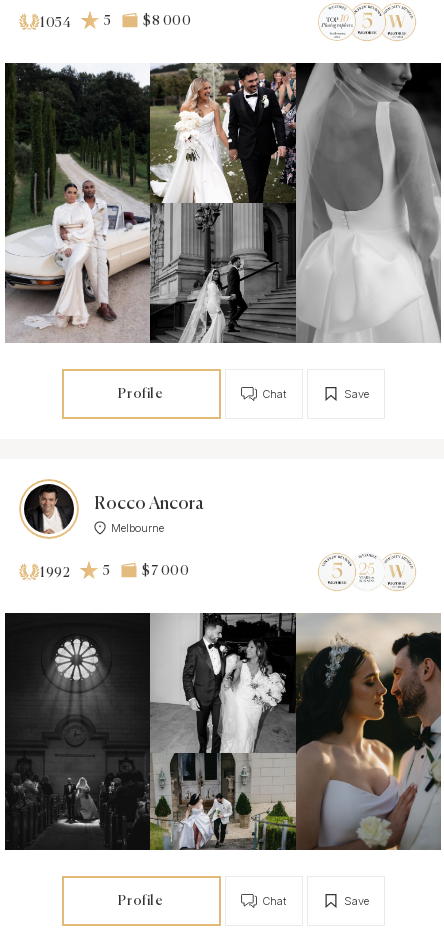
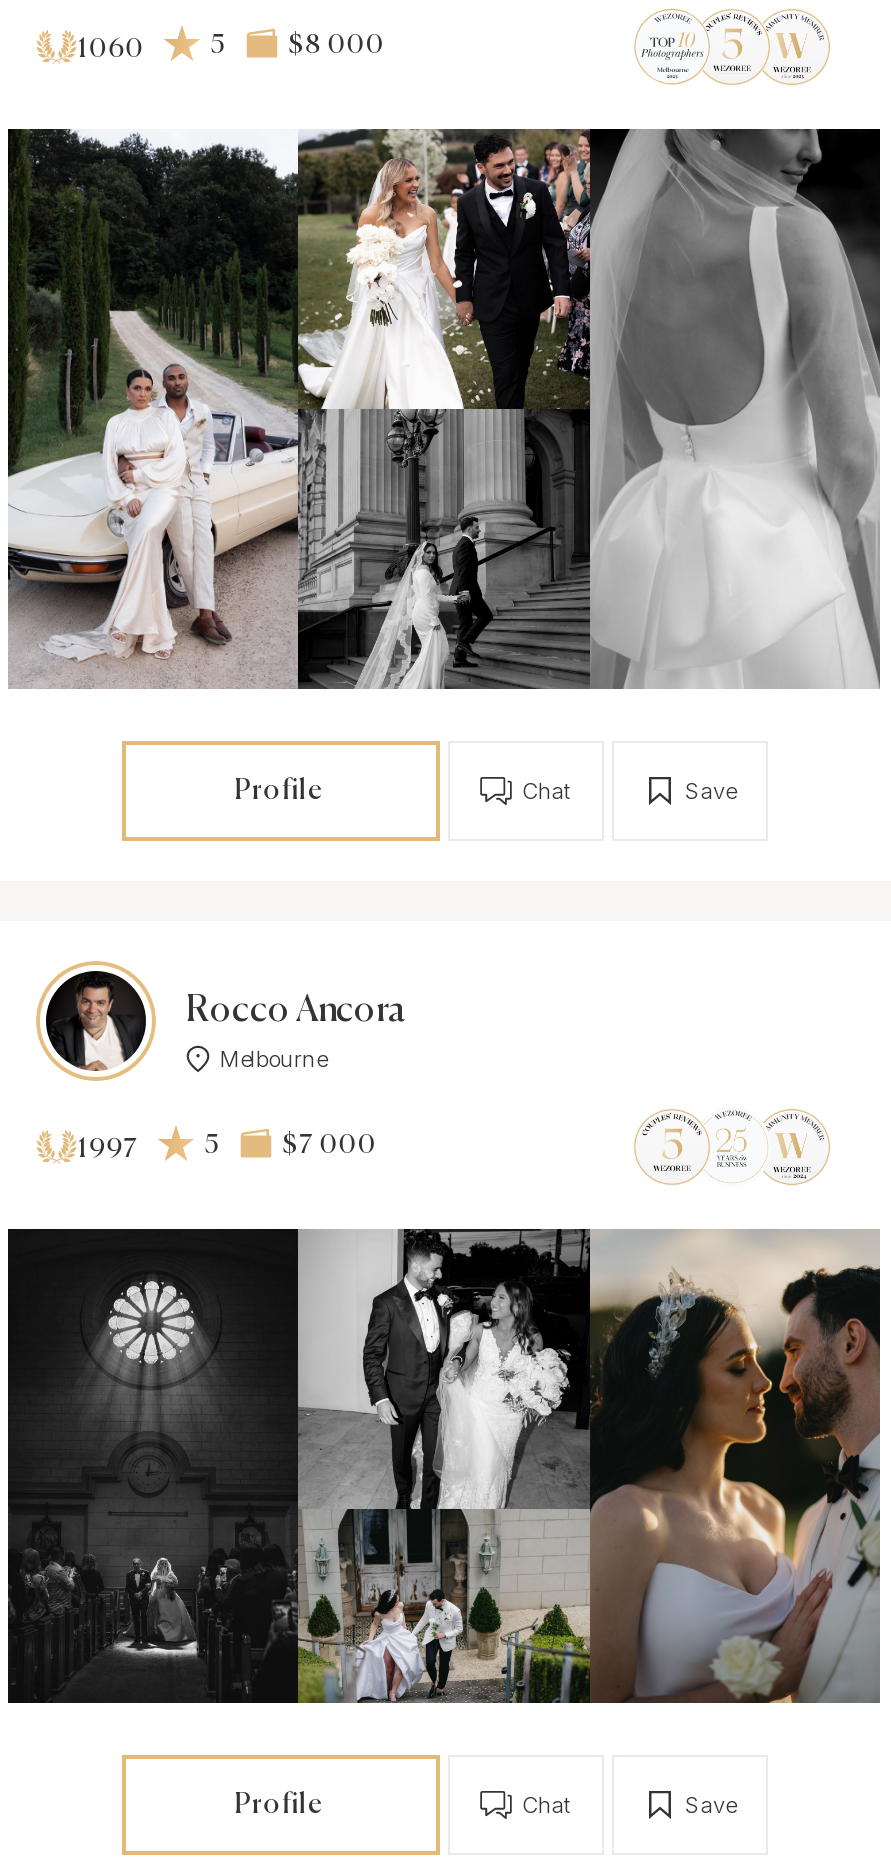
[40,16,71,29] 1054 -> [78,36,145,62] 1060
[40,566,70,579] 1992 -> [78,1136,139,1162] 1997

